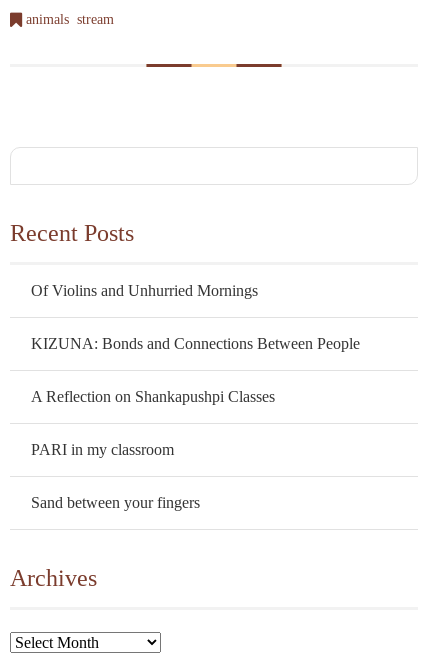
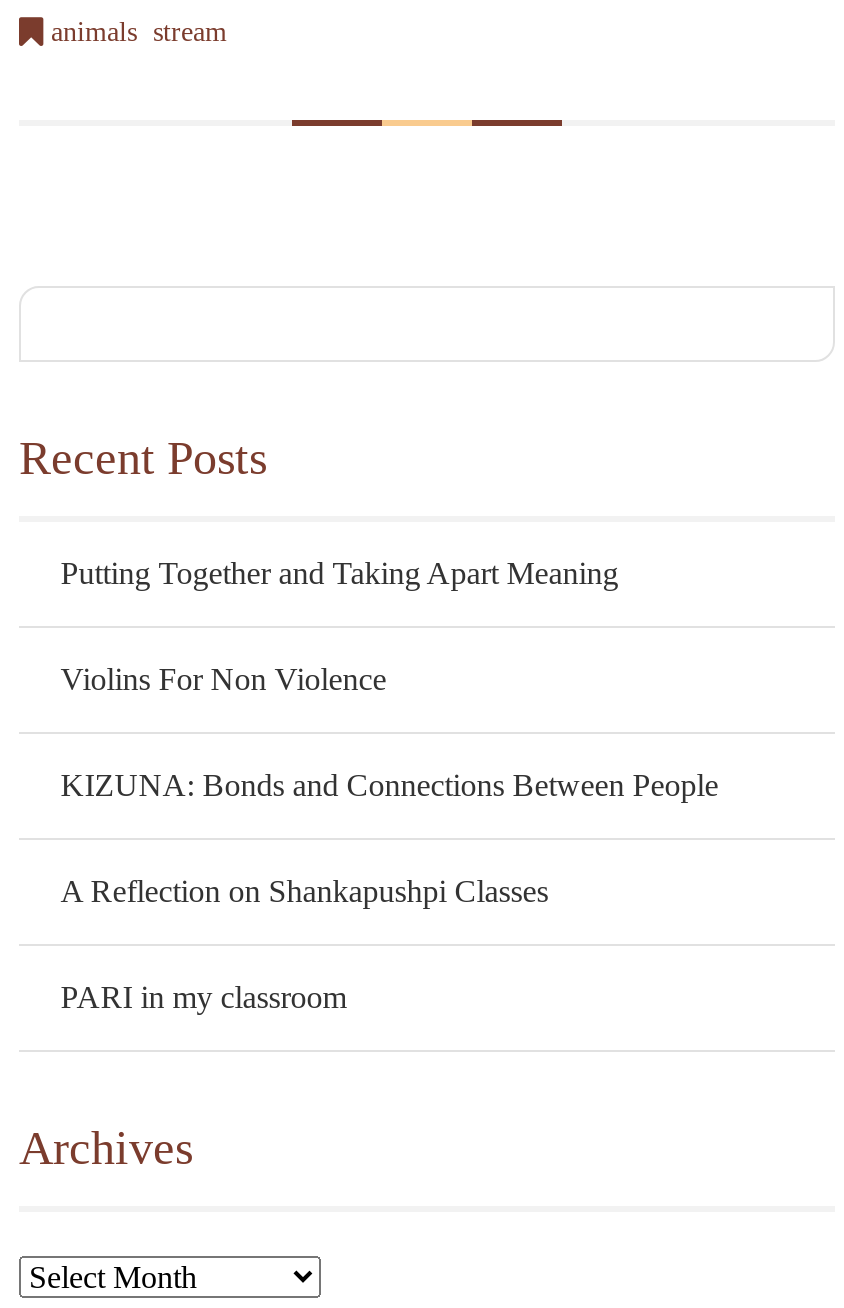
[31,282,258,299] Of Violins and Unhurried Mornings -> [61,556,619,696] Putting Together and Taking Apart Meaning | Violins For Non Violence
moved [31,335,360,458] -> [61,768,719,1014]: KIZUNA: Bonds and Connections Between People | A Reflection on Shankapushpi Classes | PARI in my classroom
[31,494,200,511] Sand between your fingers -> none

